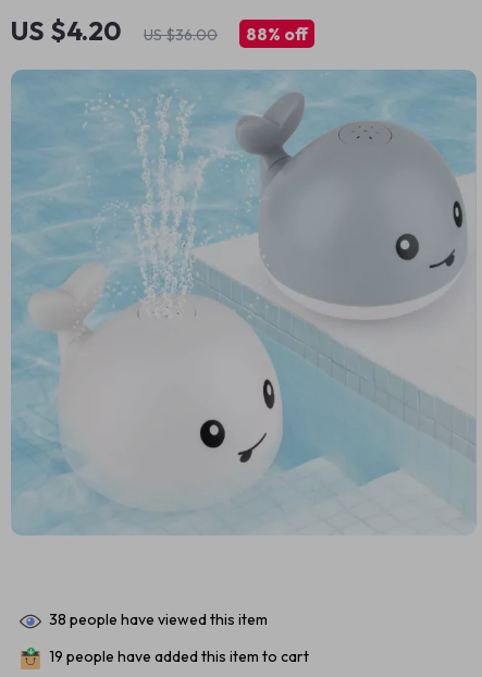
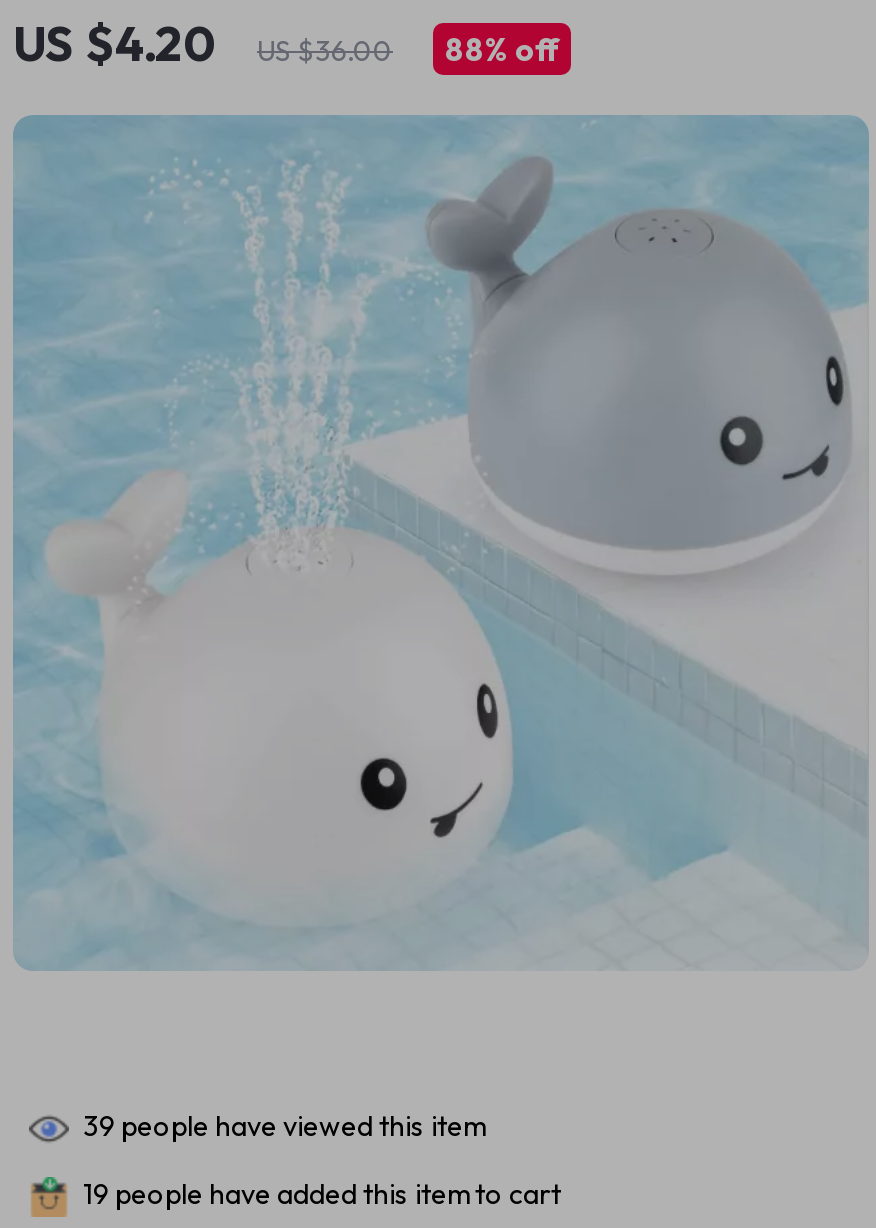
[49,610,268,629] 38 people have viewed this item -> [83,1108,485,1144] 39 people have viewed this item

